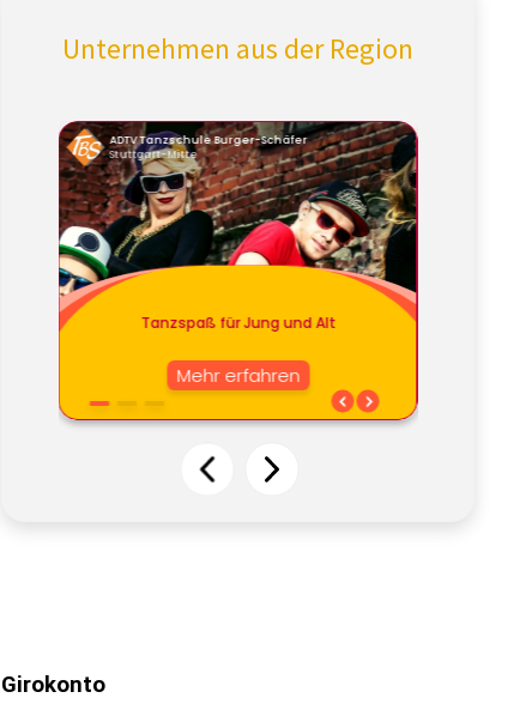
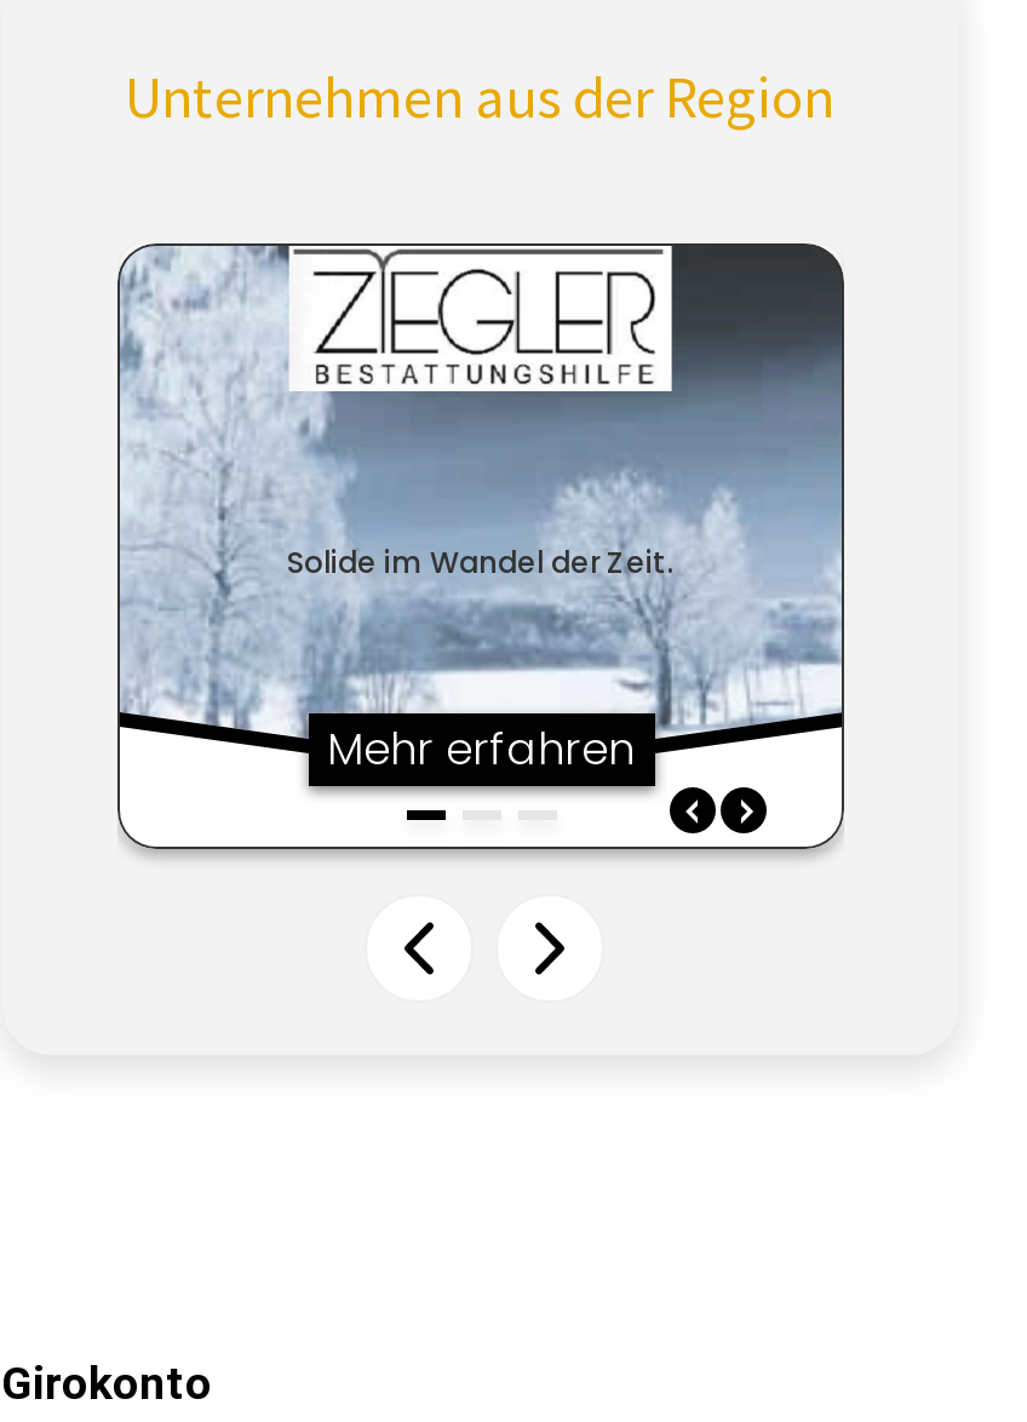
[58,120,419,421] [image] -> [114,241,848,852] [image]

